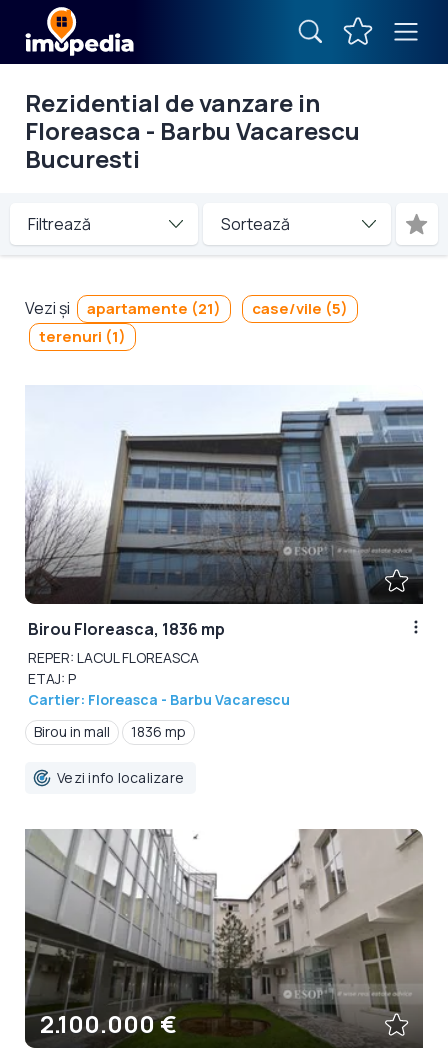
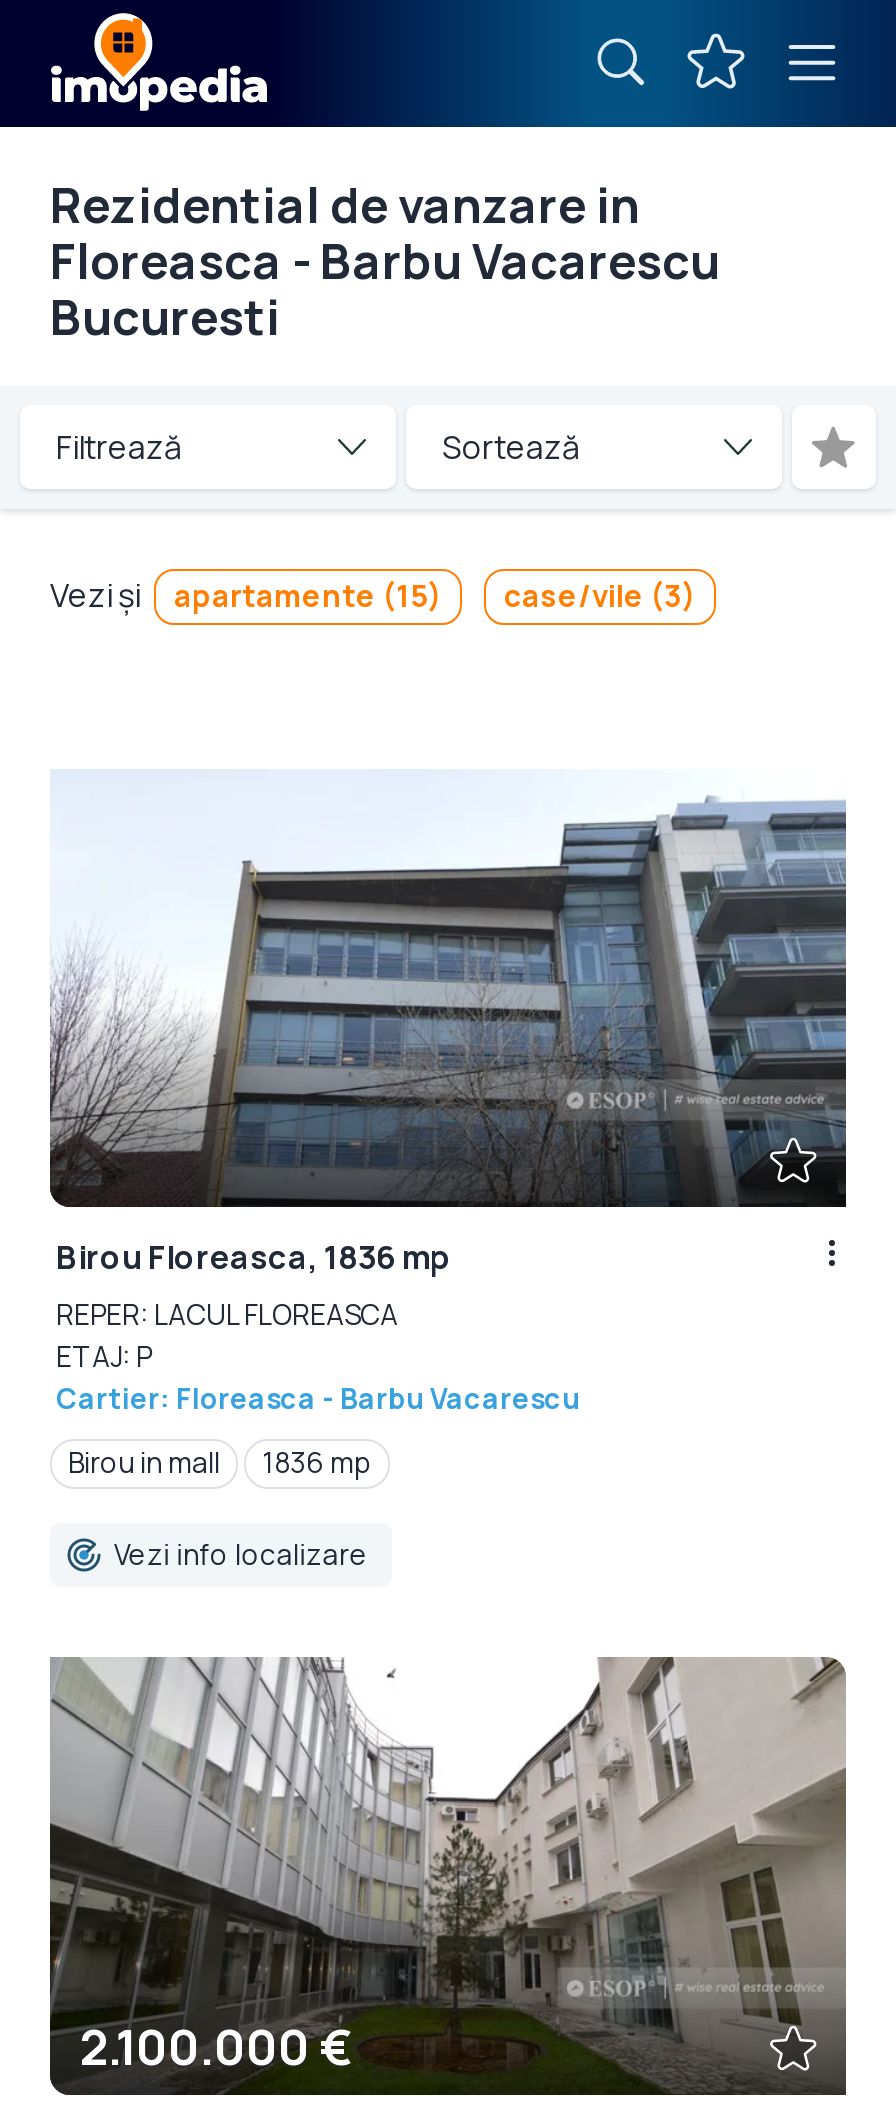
[39,297,348,346] apartamente (21) | case/vile (5) | terenuri (1) -> [174,575,696,617] apartamente (15) | case/vile (3)

